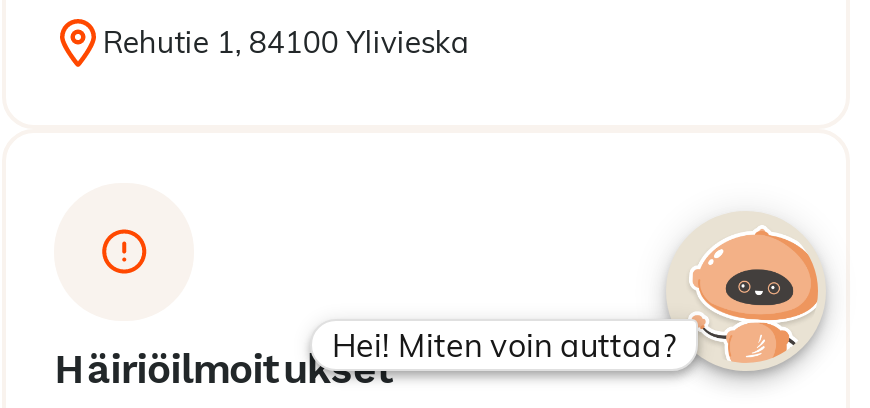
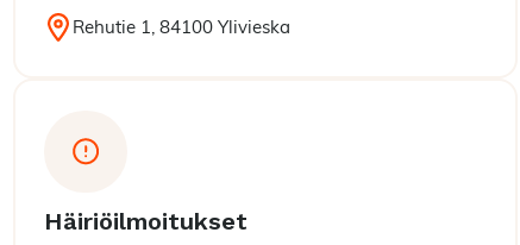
[332,209,832,385] [image] -> none

